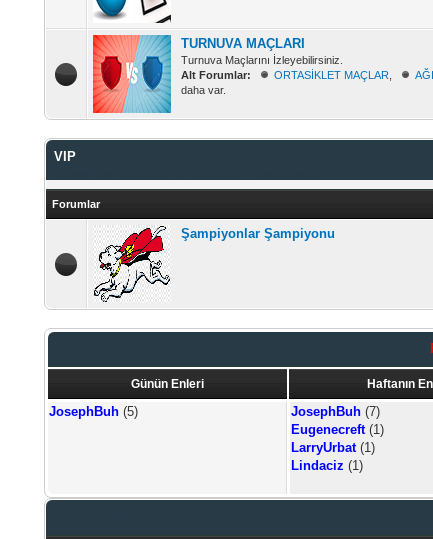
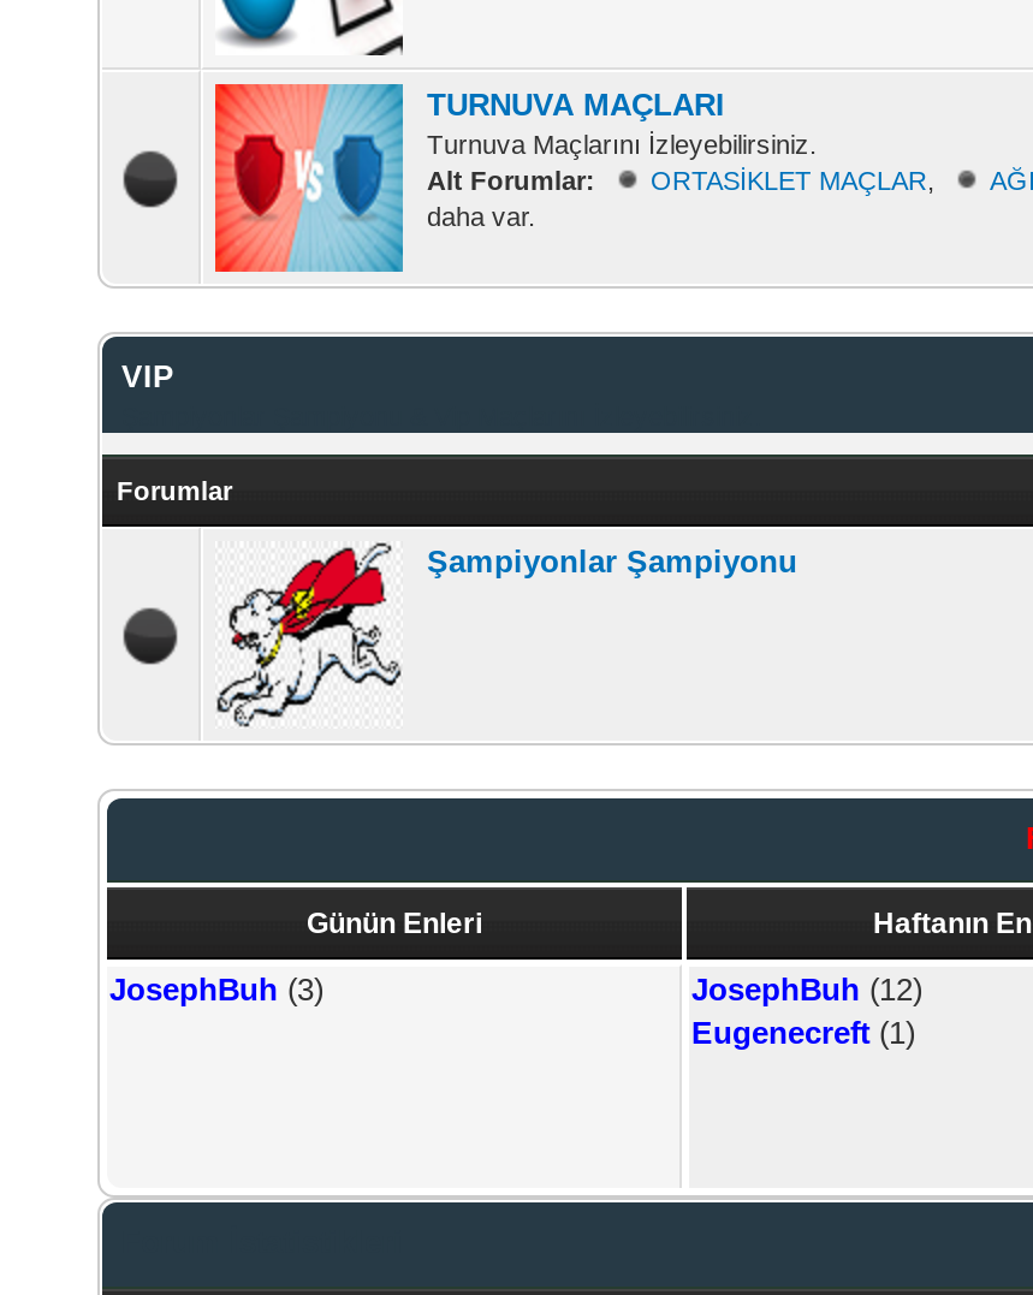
[49,404,138,419] JosephBuh (5) -> [109,972,323,1008] JosephBuh (3)
[291,404,380,419] JosephBuh (7) -> [691,972,922,1008] JosephBuh (12)
[291,440,375,473] LarryUrbat (1) | Lindaciz (1) -> none

